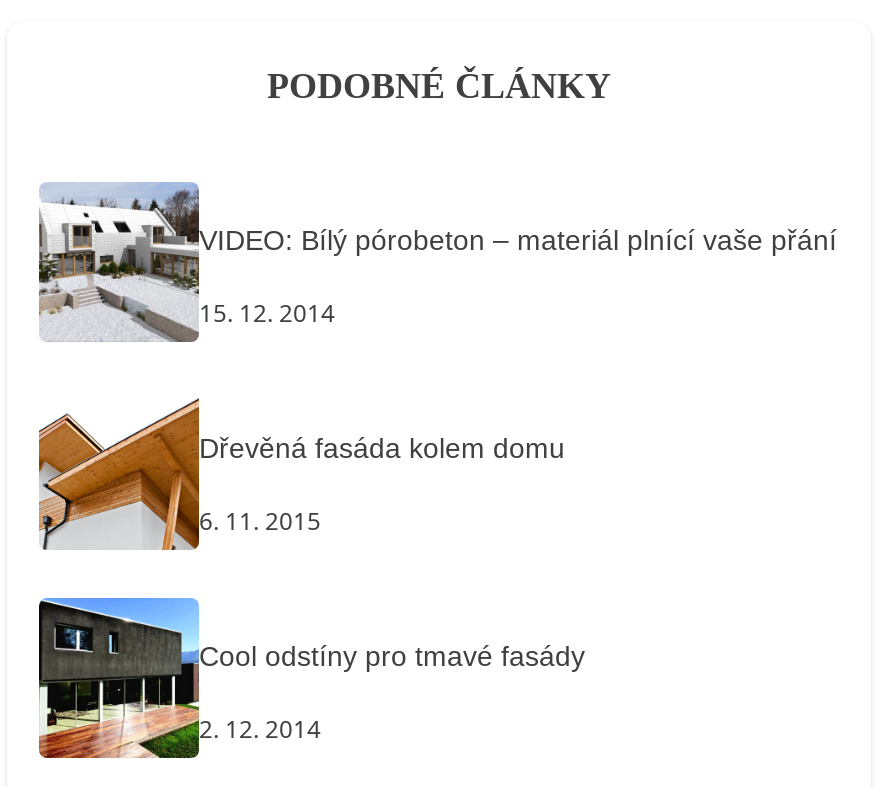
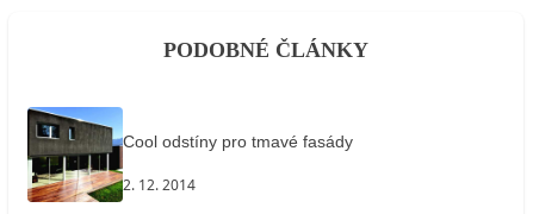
[37,184,837,342] [image] | VIDEO: Bílý pórobeton – materiál plnící vaše přání | 15. 12. 2014 -> none
[37,398,565,552] [image] | Dřevěná fasáda kolem domu | 6. 11. 2015 -> none

